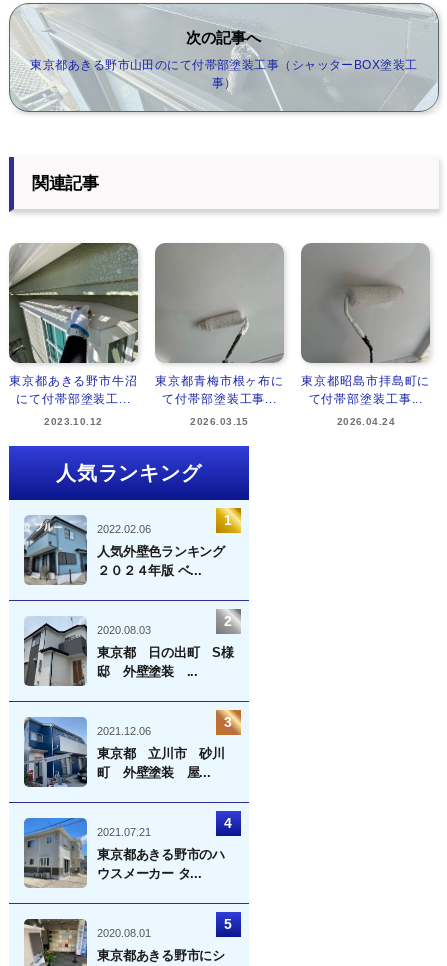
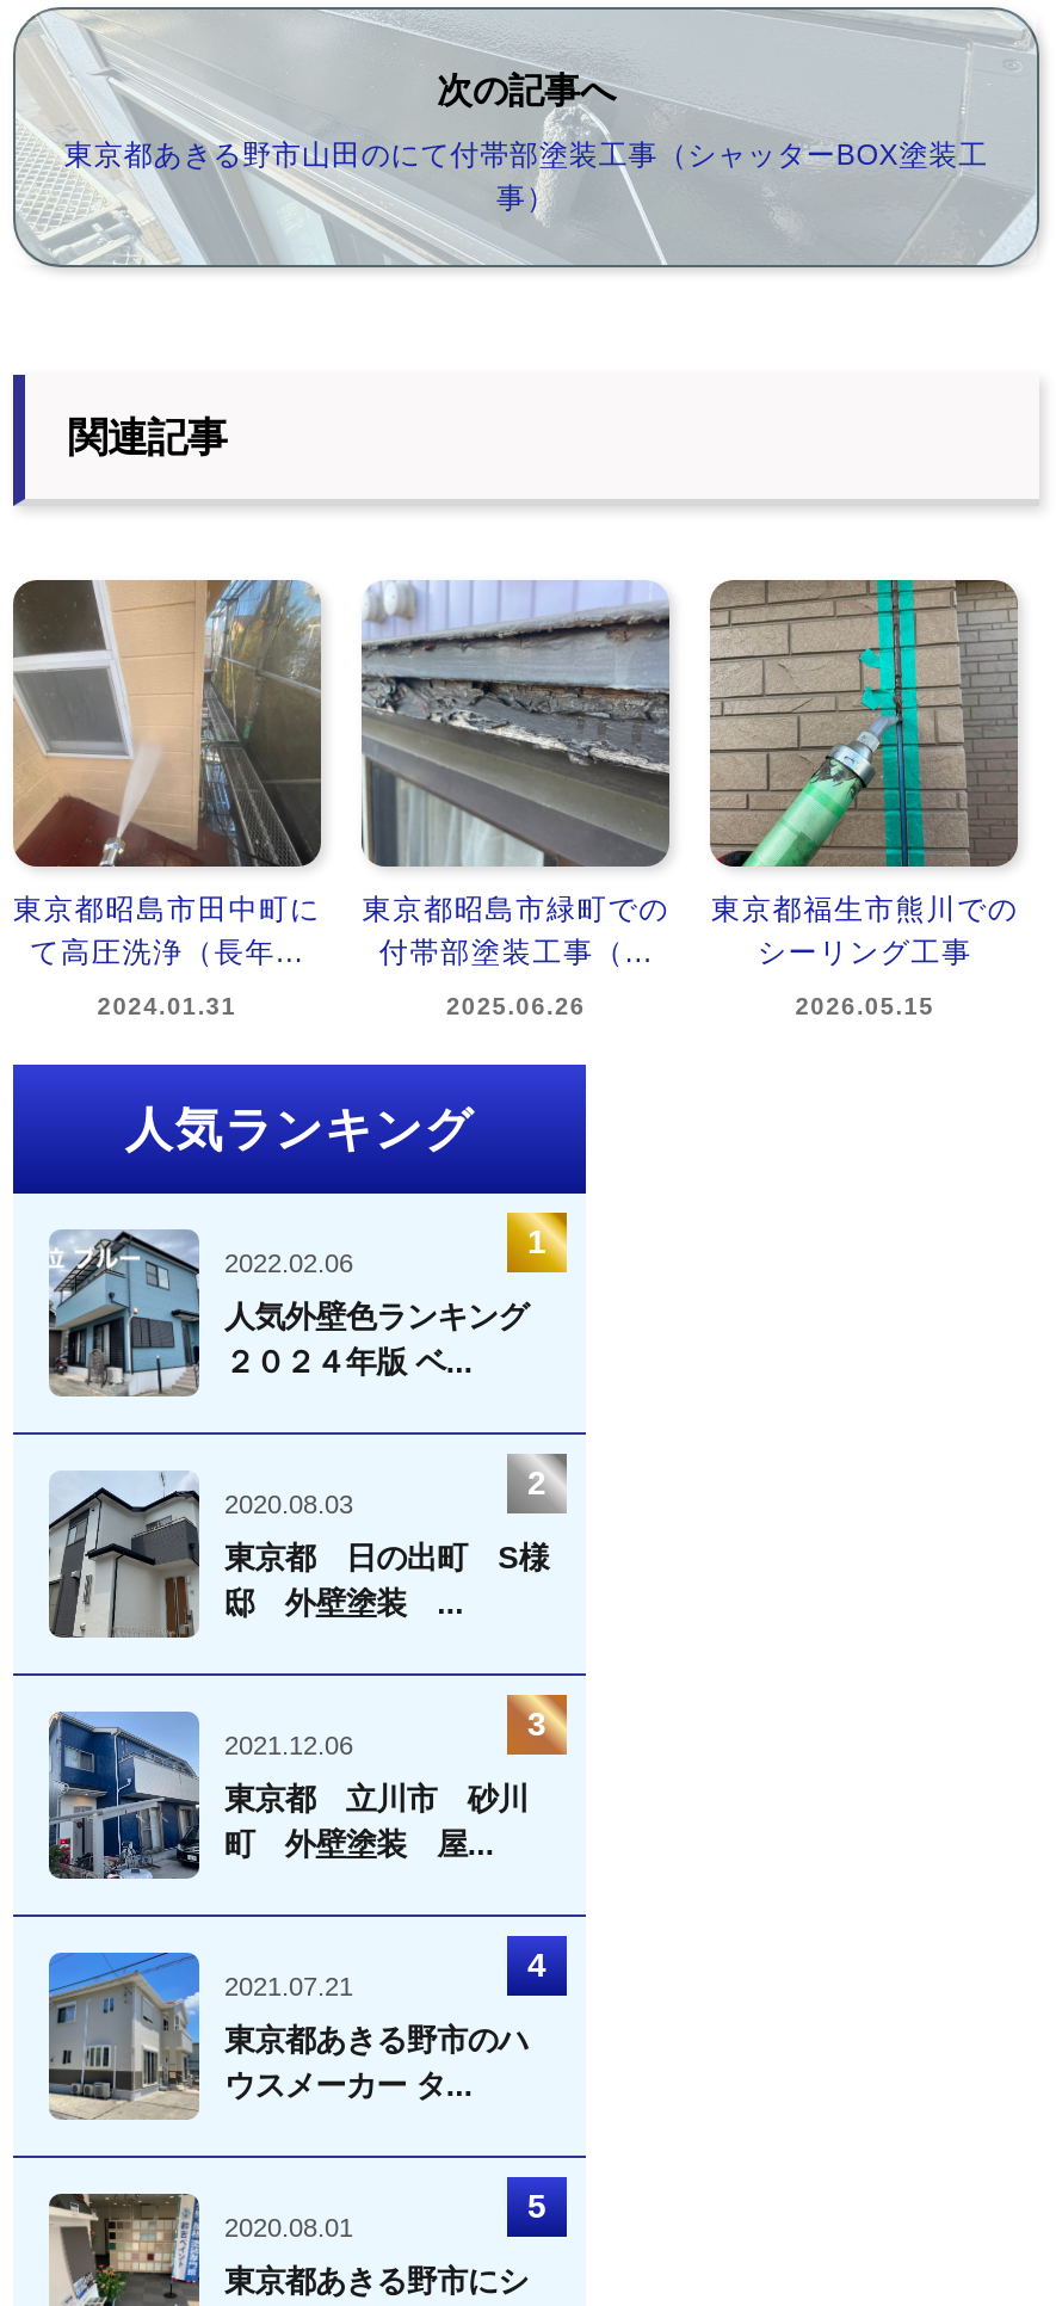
[8,242,138,406] [image] | 東京都あきる野市牛沼 | にて付帯部塗装工... -> [11,578,321,970] [image] | 東京都昭島市田中町に | て高圧洗浄（長年...
[154,242,284,406] [image] | 東京都青梅市根ヶ布に | て付帯部塗装工事... -> [362,580,670,970] [image] | 東京都昭島市緑町での | 付帯部塗装工事（...
[301,243,430,406] [image] | 東京都昭島市拝島町に | て付帯部塗装工事... -> [710,578,1020,970] [image] | 東京都福生市熊川での | シーリング工事
[44,416,103,427] 2023.10.12 -> [97,994,237,1020] 2024.01.31
[190,416,249,427] 2026.03.15 -> [446,994,586,1020] 2025.06.26
[337,416,395,427] 2026.04.24 -> [795,994,935,1020] 2026.05.15

